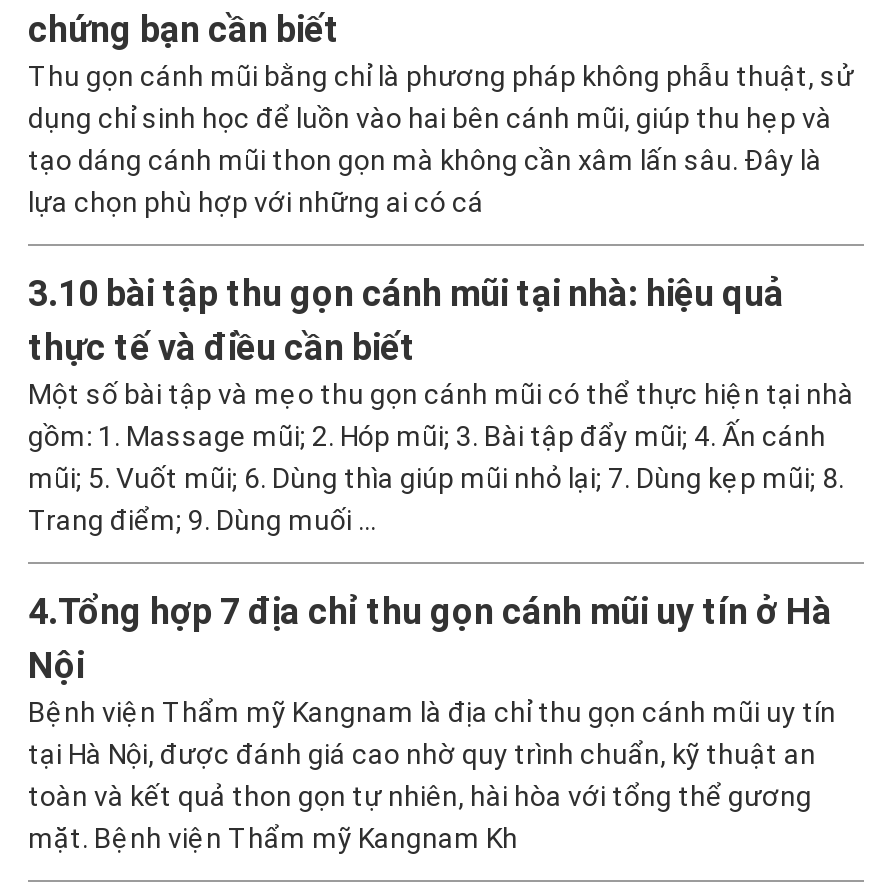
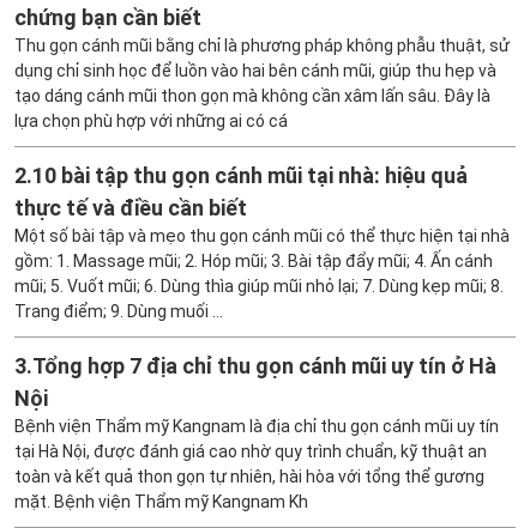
[28,273,784,315] 3.10 bài tập thu gọn cánh mũi tại nhà: hiệu quả -> [14,163,468,188] 2.10 bài tập thu gọn cánh mũi tại nhà: hiệu quả
[28,591,832,633] 4.Tổng hợp 7 địa chỉ thu gọn cánh mũi uy tín ở Hà -> [14,354,496,379] 3.Tổng hợp 7 địa chỉ thu gọn cánh mũi uy tín ở Hà

